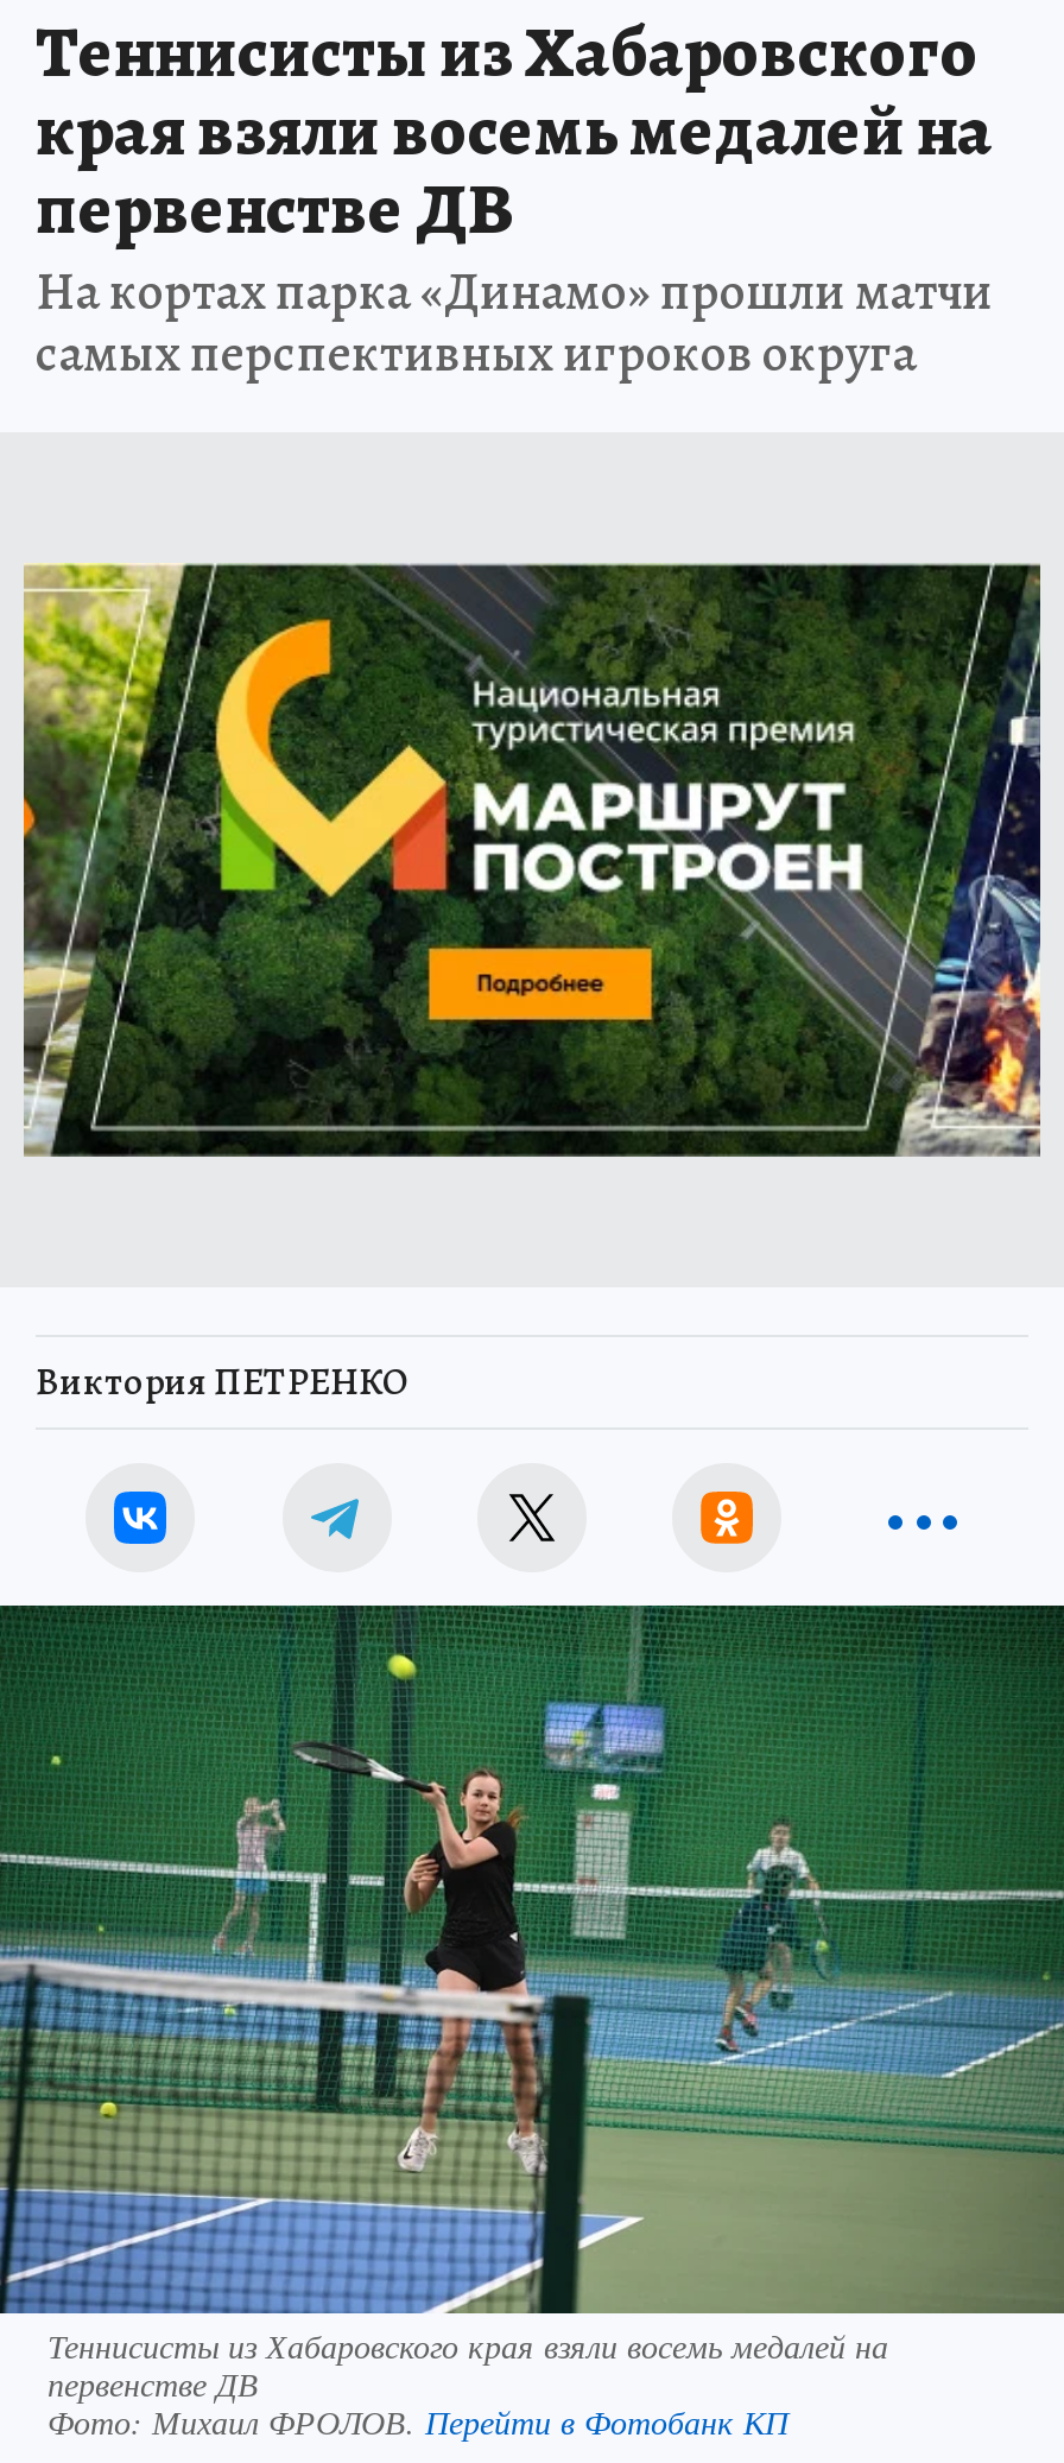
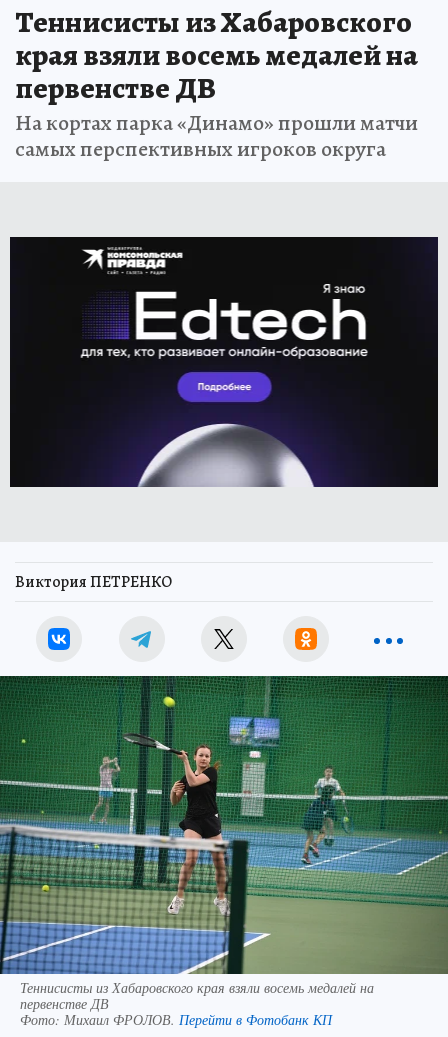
[21,563,1043,1159] [image] -> [9,236,439,487] [image]

